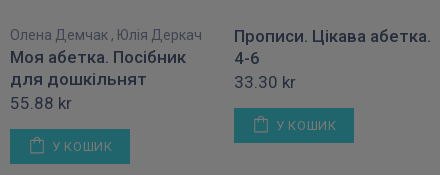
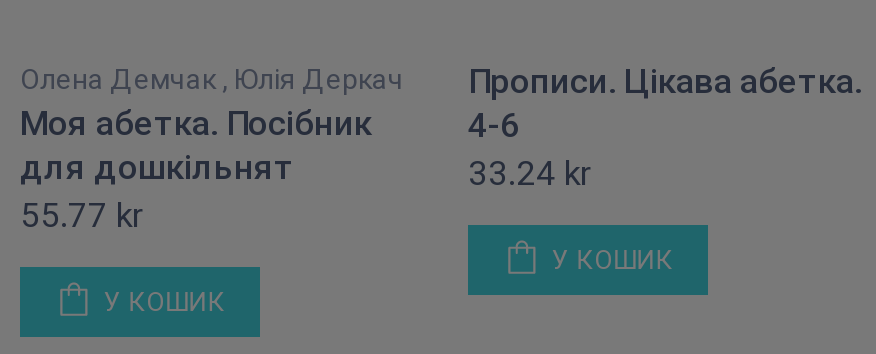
[234,72,296,92] 33.30 kr -> [468,153,592,193] 33.24 kr
[10,93,72,113] 55.88 kr -> [20,195,144,235] 55.77 kr

